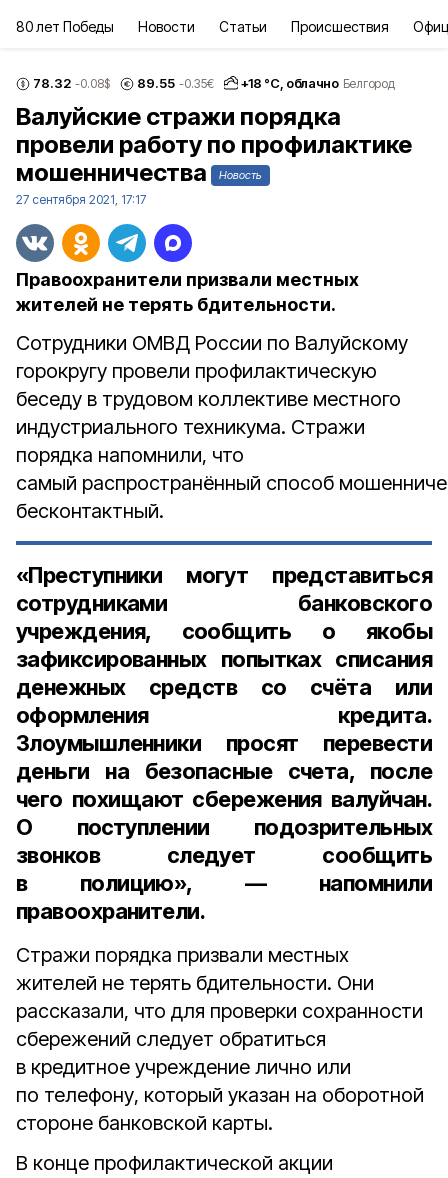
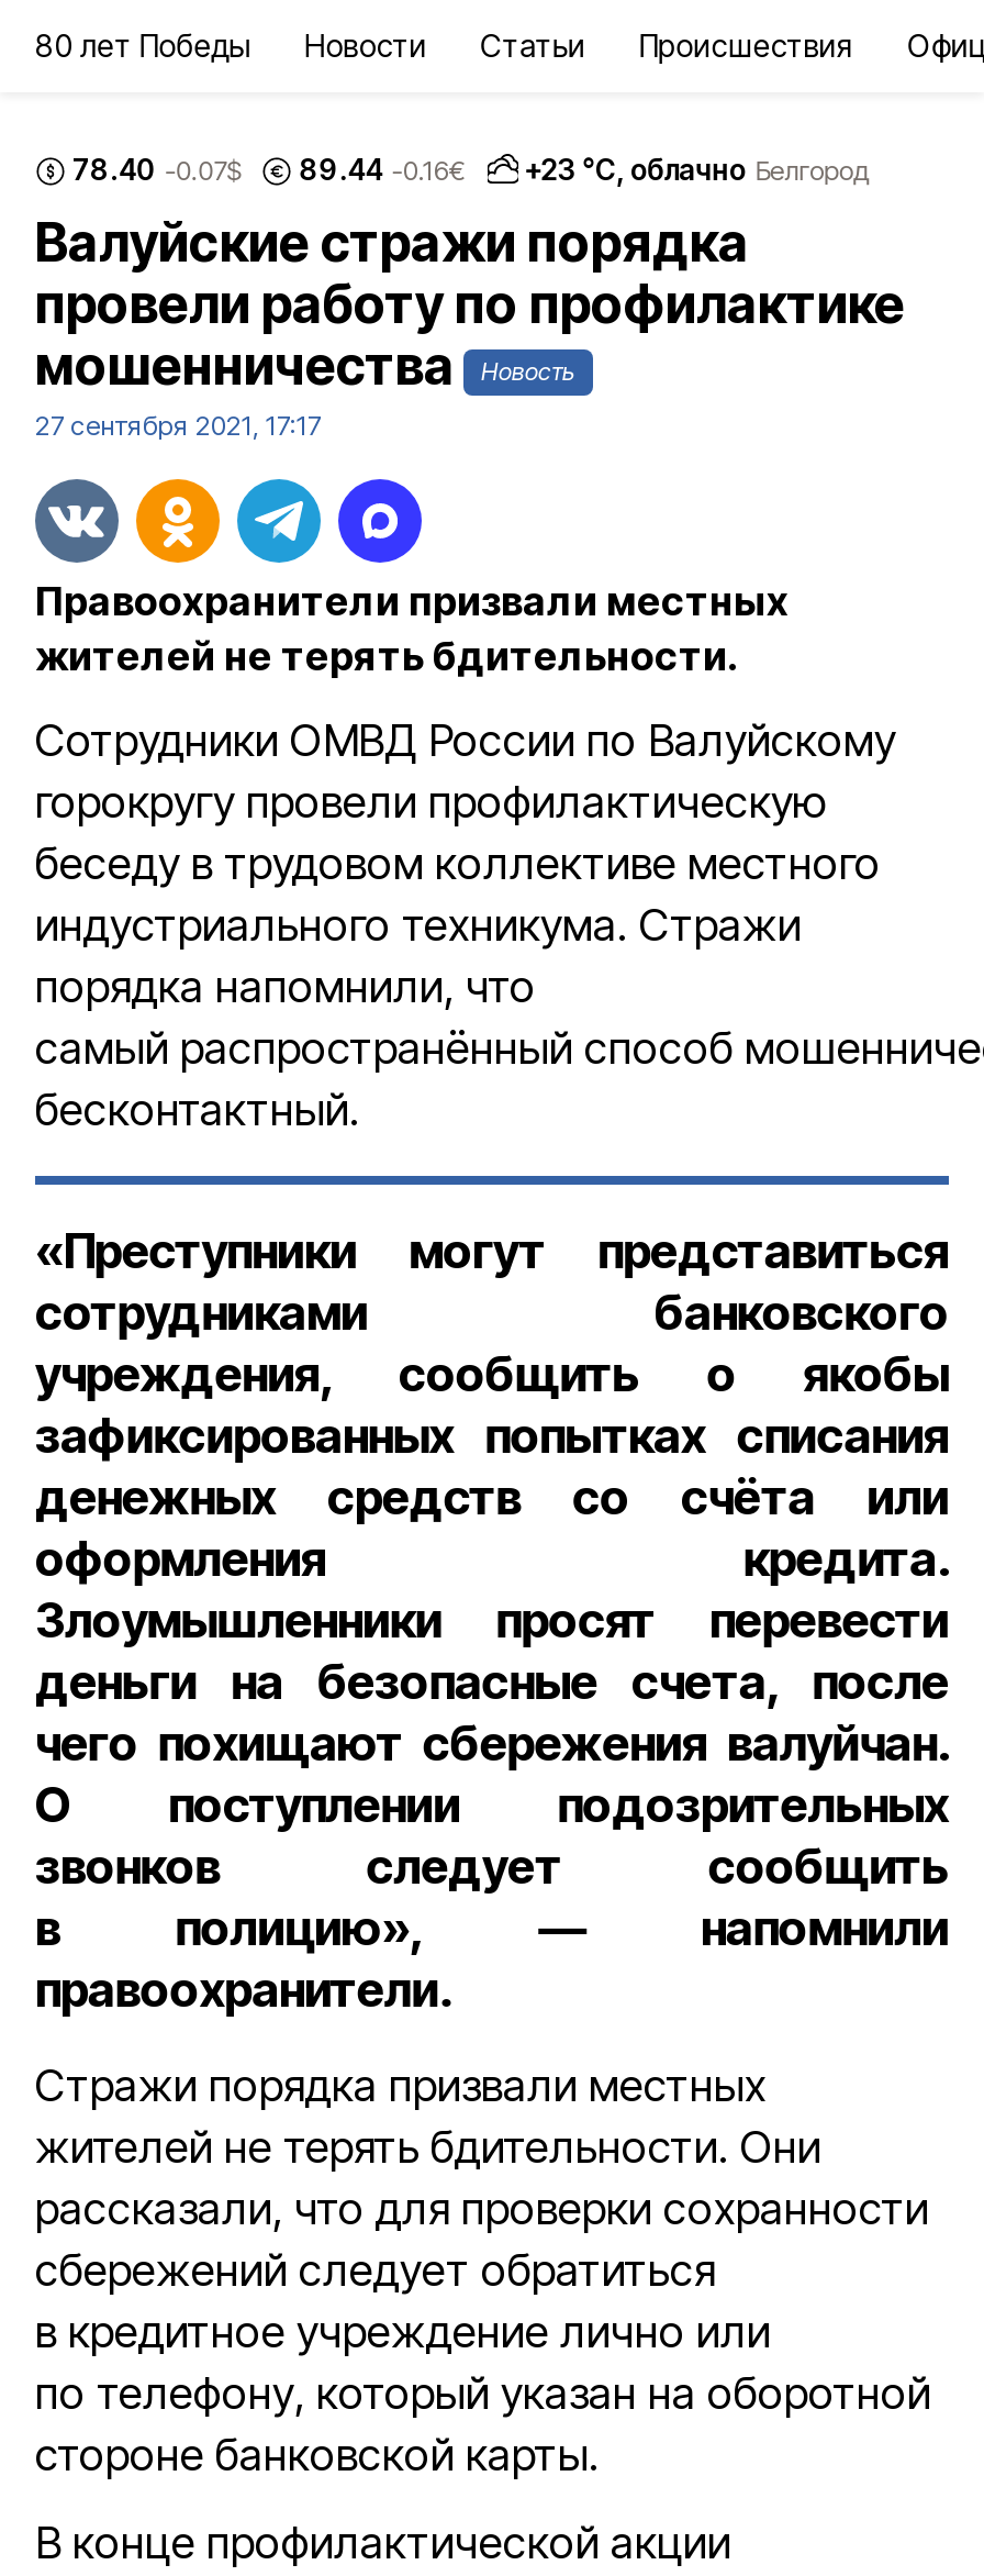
[33,74,110,90] 78.32 -0.08$ -> [72,151,240,186] 78.40 -0.07$
[137,74,214,90] 89.55 -0.35€ -> [299,151,465,186] 89.44 -0.16€
[241,75,394,91] +18 °С, облачно Белгород -> [524,152,868,187] +23 °С, облачно Белгород

